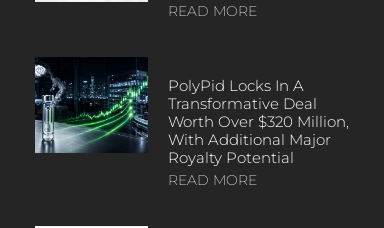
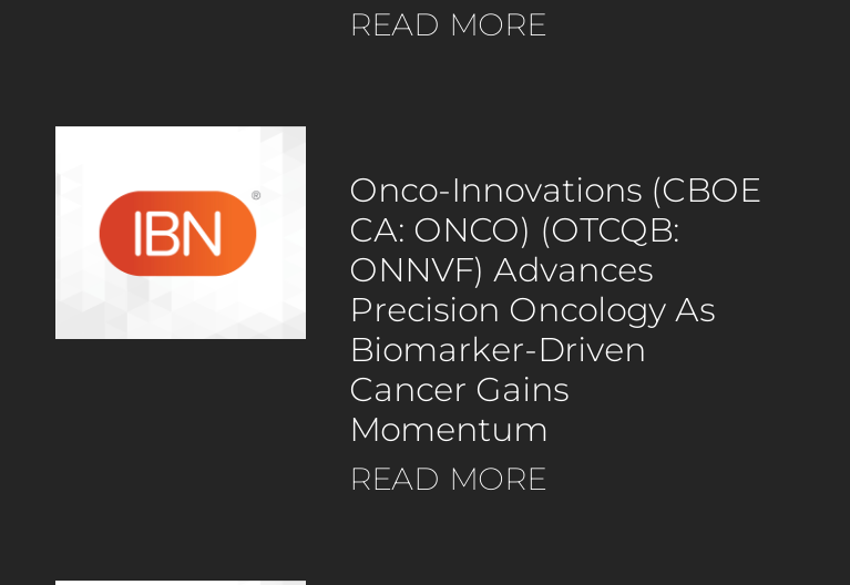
[34,56,349,167] [image] | PolyPid Locks In A | Transformative Deal | Worth Over $320 Million, | With Additional Major | Royalty Potential -> [53,124,762,450] [image] | Onco-Innovations (CBOE | CA: ONCO) (OTCQB: | ONNVF) Advances | Precision Oncology As | Biomarker-Driven | Cancer Gains | Momentum

